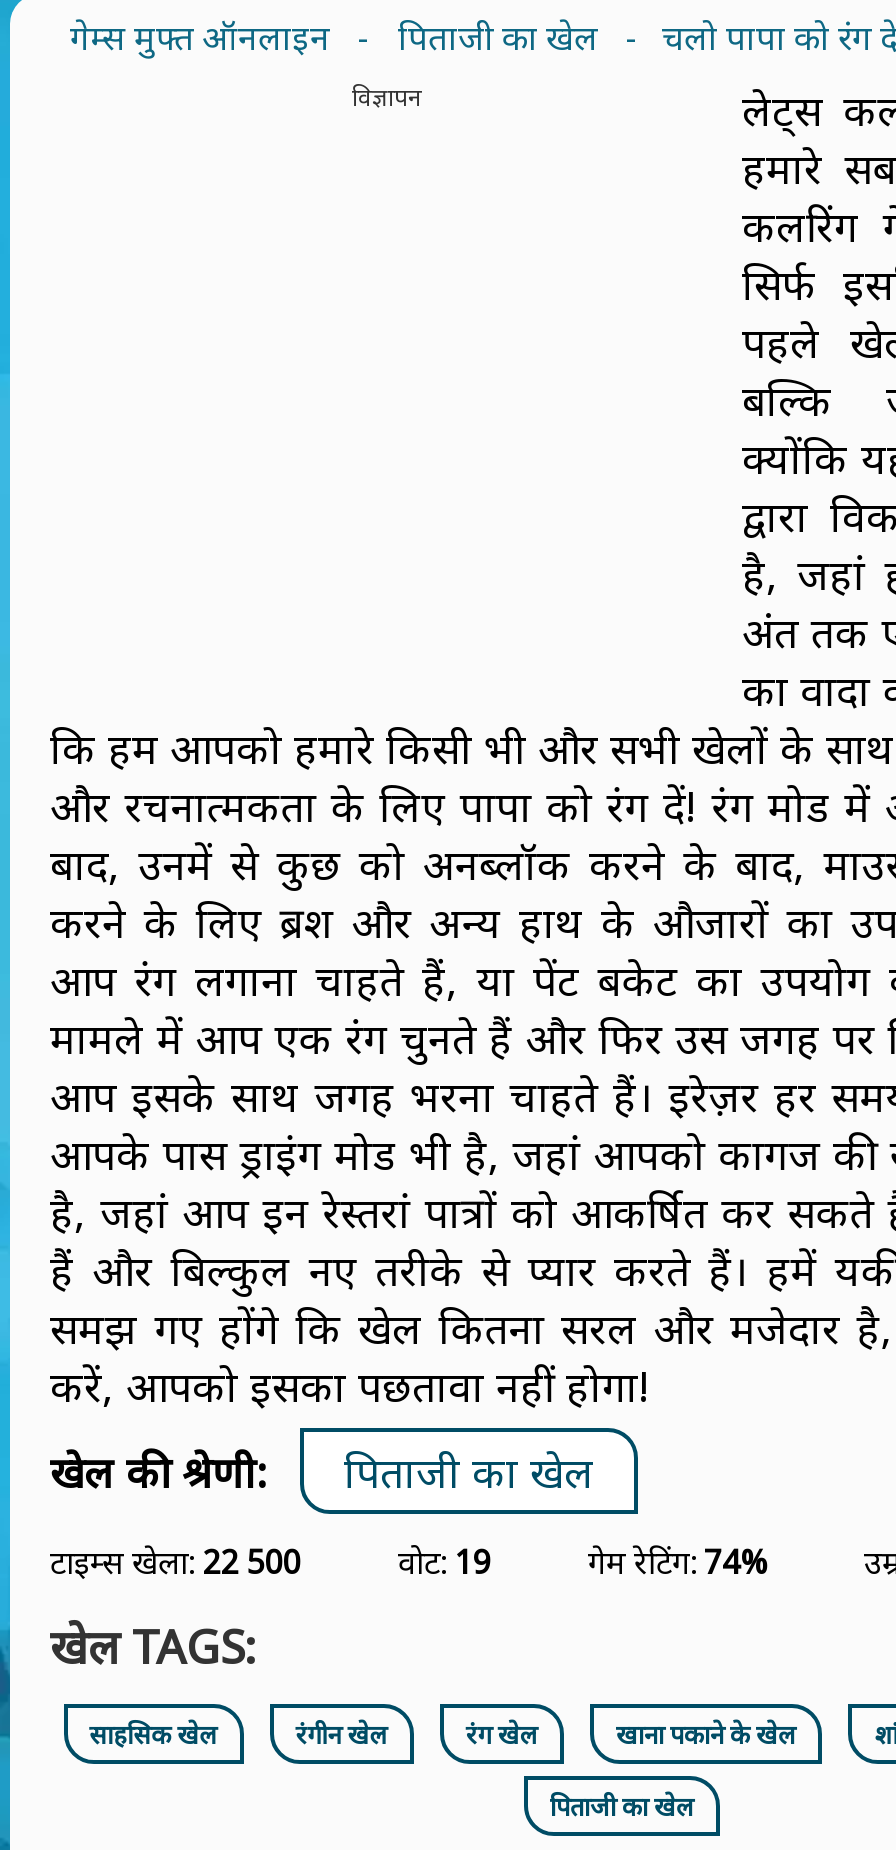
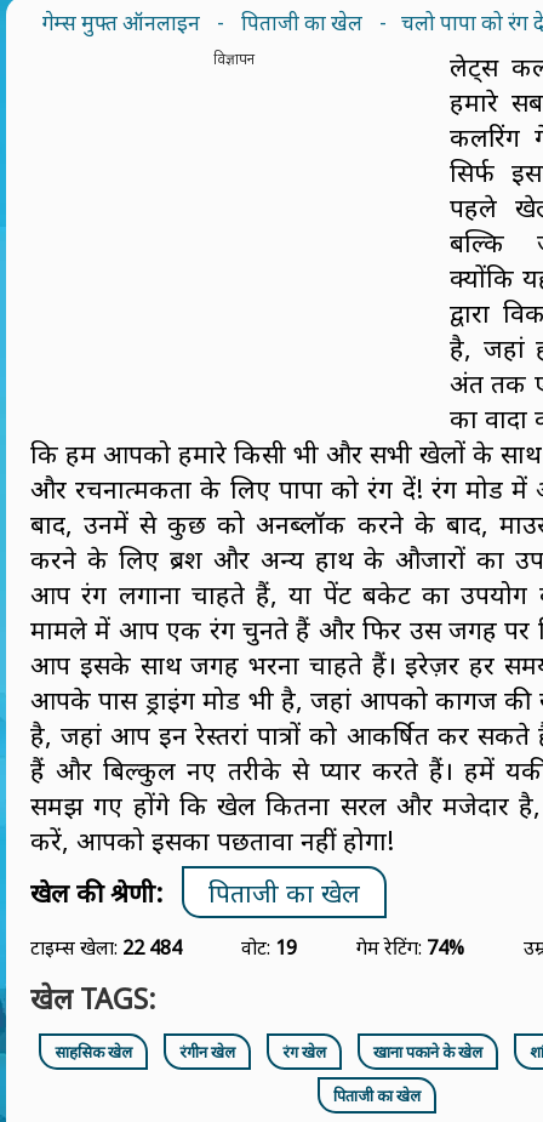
[50,1540,300,1584] टाइम्स खेला: 22 500 -> [30,934,182,961] टाइम्स खेला: 22 484

